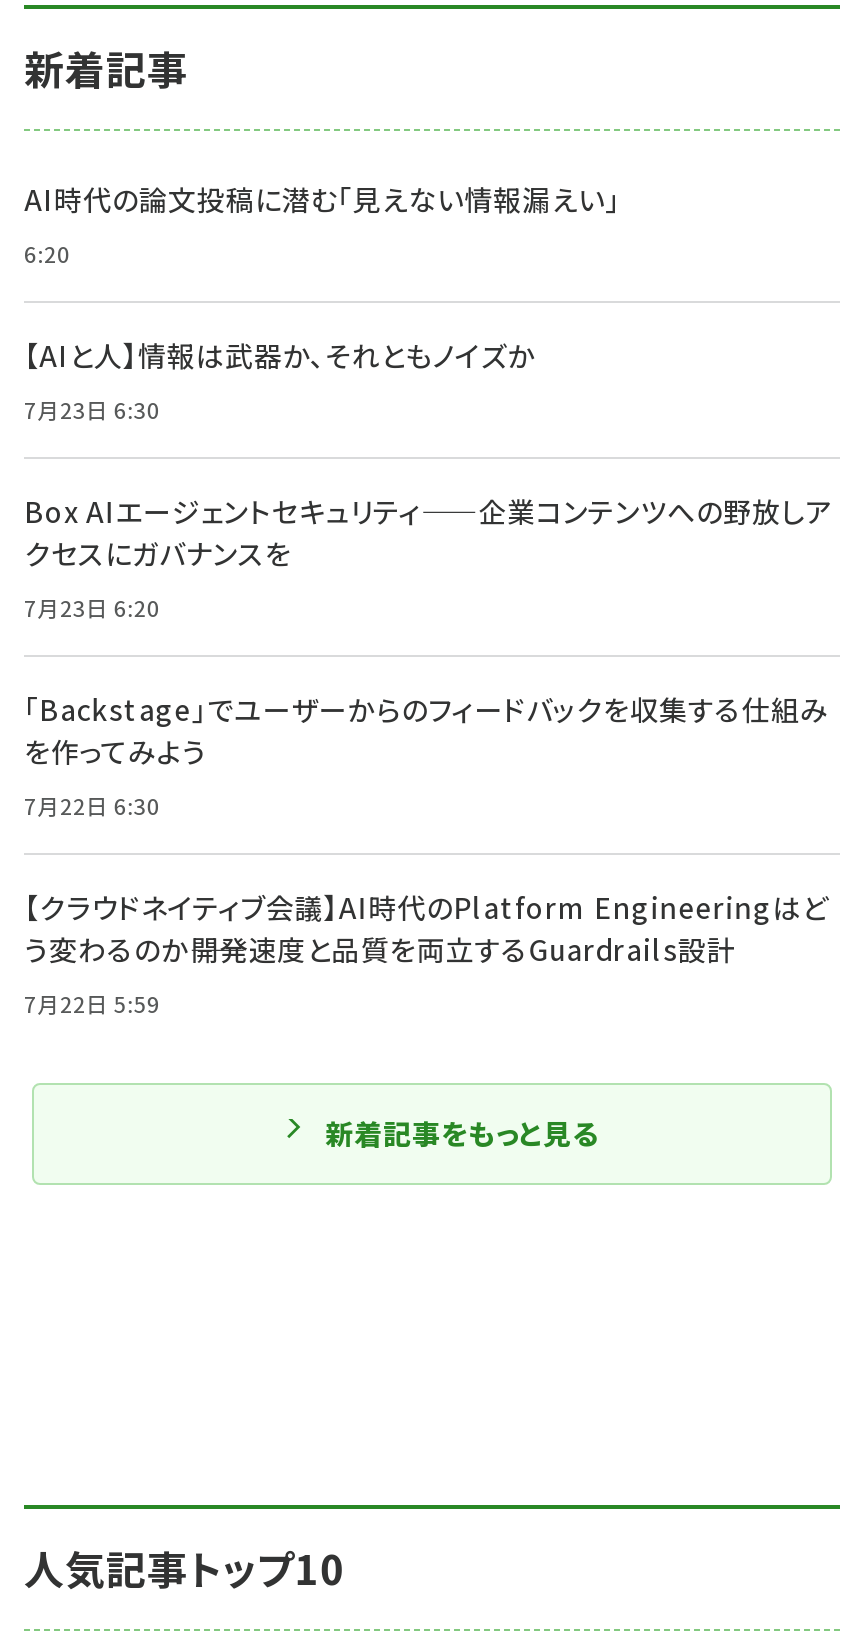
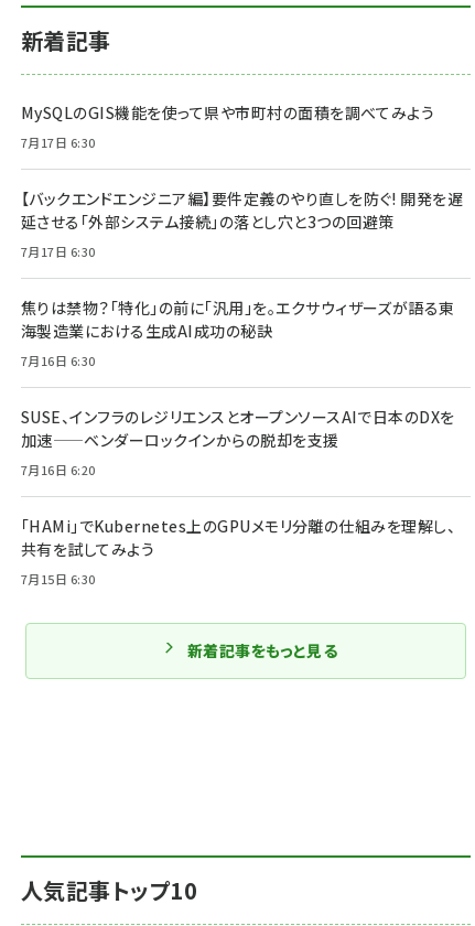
[24,178,620,268] AI時代の論文投稿に潜む「見えない情報漏えい」 | 6:20 -> [21,101,435,150] MySQLのGIS機能を使って県や市町村の面積を調べてみよう | 7月17日 6:30
[24,334,536,424] 【AIと人】情報は武器か、それともノイズか | 7月23日 6:30 -> [21,187,463,260] 【バックエンドエンジニア編】要件定義のやり直しを防ぐ! 開発を遅 | 延させる「外部システム接続」の落とし穴と3つの回避策 | 7月17日 6:30
[24,490,833,622] Box AIエージェントセキュリティ——企業コンテンツへの野放しア | クセスにガバナンスを | 7月23日 6:20 -> [21,296,455,369] 焦りは禁物？「特化」の前に「汎用」を。エクサウィザーズが語る東 | 海製造業における生成AI成功の秘訣 | 7月16日 6:30
[24,688,829,820] 「Backstage」でユーザーからのフィードバックを収集する仕組み | を作ってみよう | 7月22日 6:30 -> [21,405,455,478] SUSE、インフラのレジリエンスとオープンソースAIで日本のDXを | 加速——ベンダーロックインからの脱却を支援 | 7月16日 6:20
[24,886,828,1018] 【クラウドネイティブ会議】AI時代のPlatform Engineeringはど | う変わるのか――開発速度と品質を両立するGuardrails設計 | 7月22日 5:59 -> [21,514,455,587] 「HAMi」でKubernetes上のGPUメモリ分離の仕組みを理解し、 | 共有を試してみよう | 7月15日 6:30

